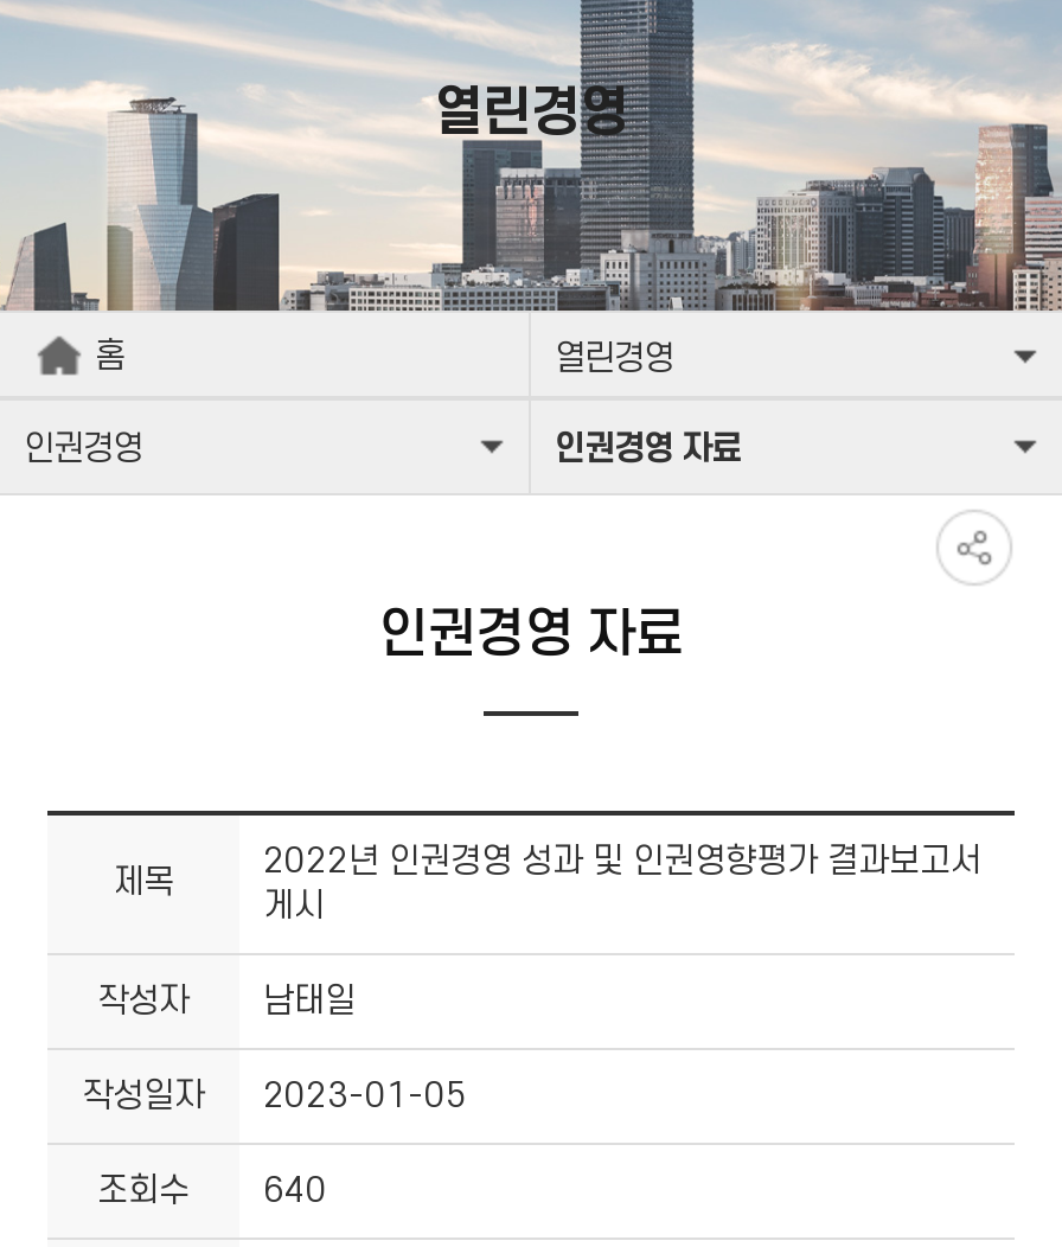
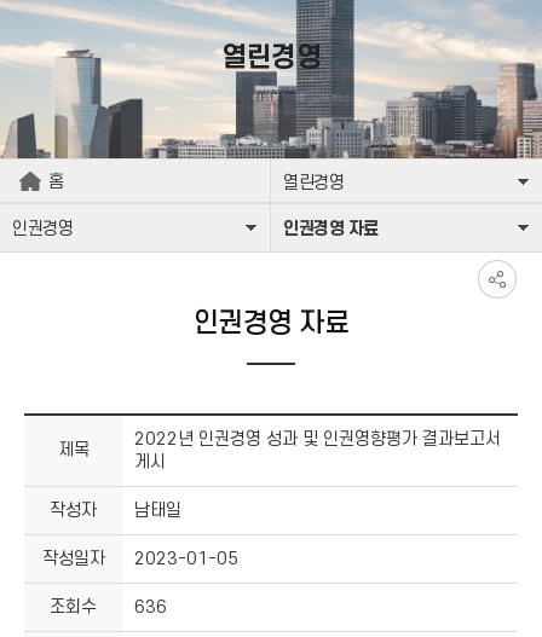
[97,1171,327,1211] 조회수 640 -> [50,597,167,618] 조회수 636

